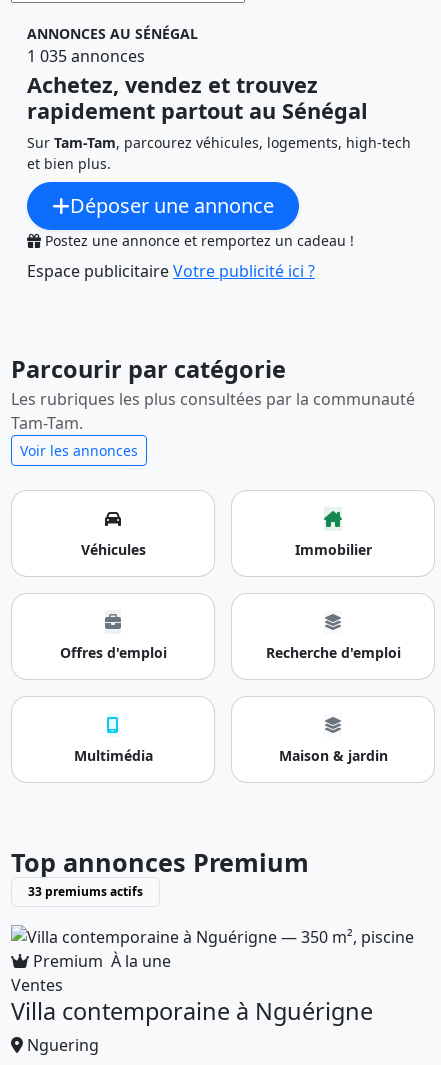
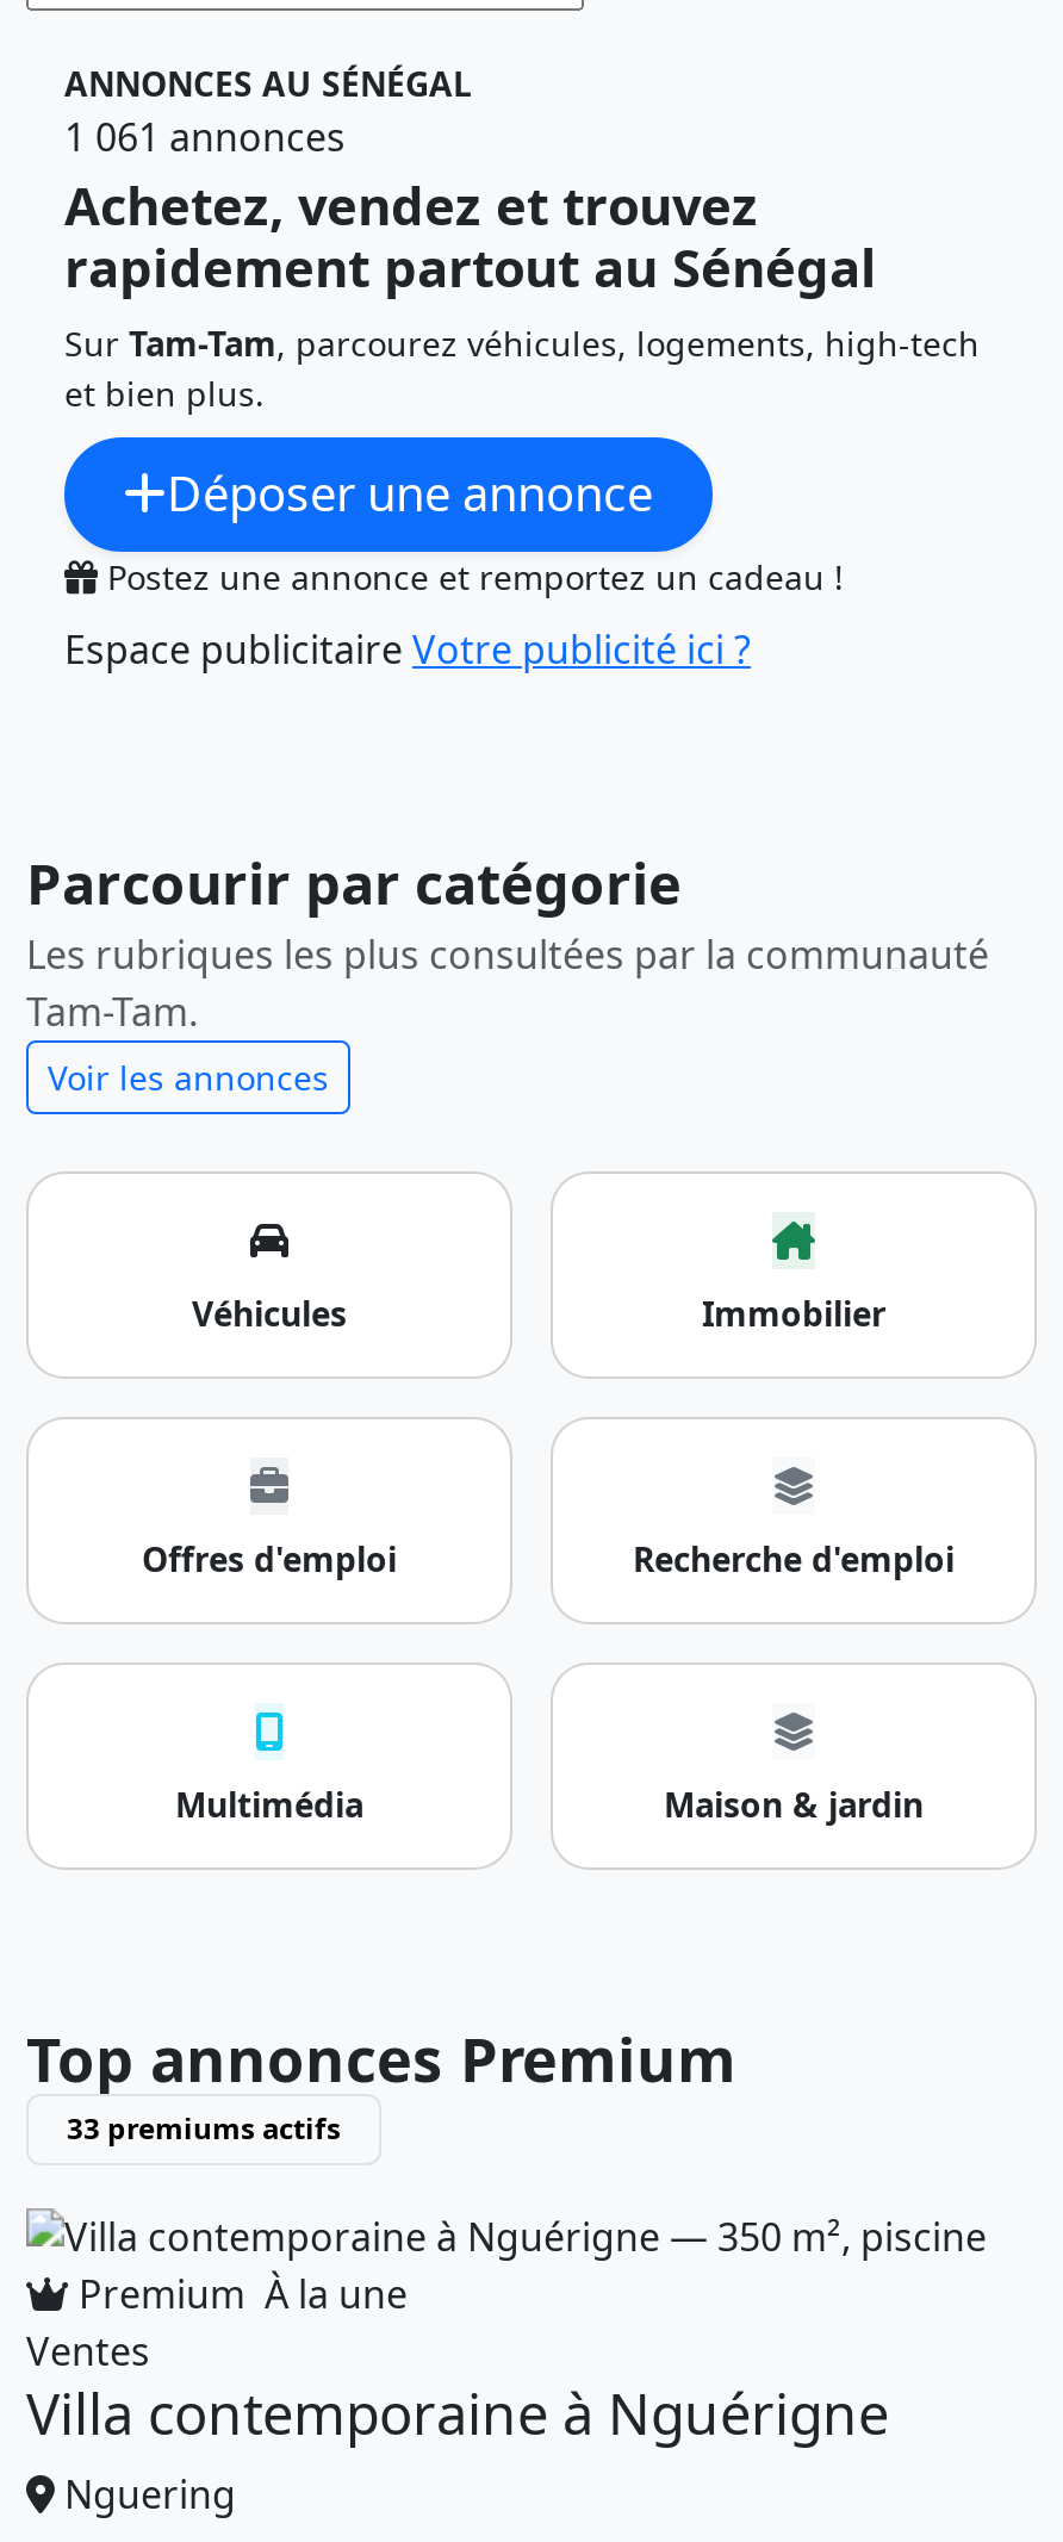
[27,45,145,67] 1 035 annonces -> [64,111,346,163] 1 061 annonces

